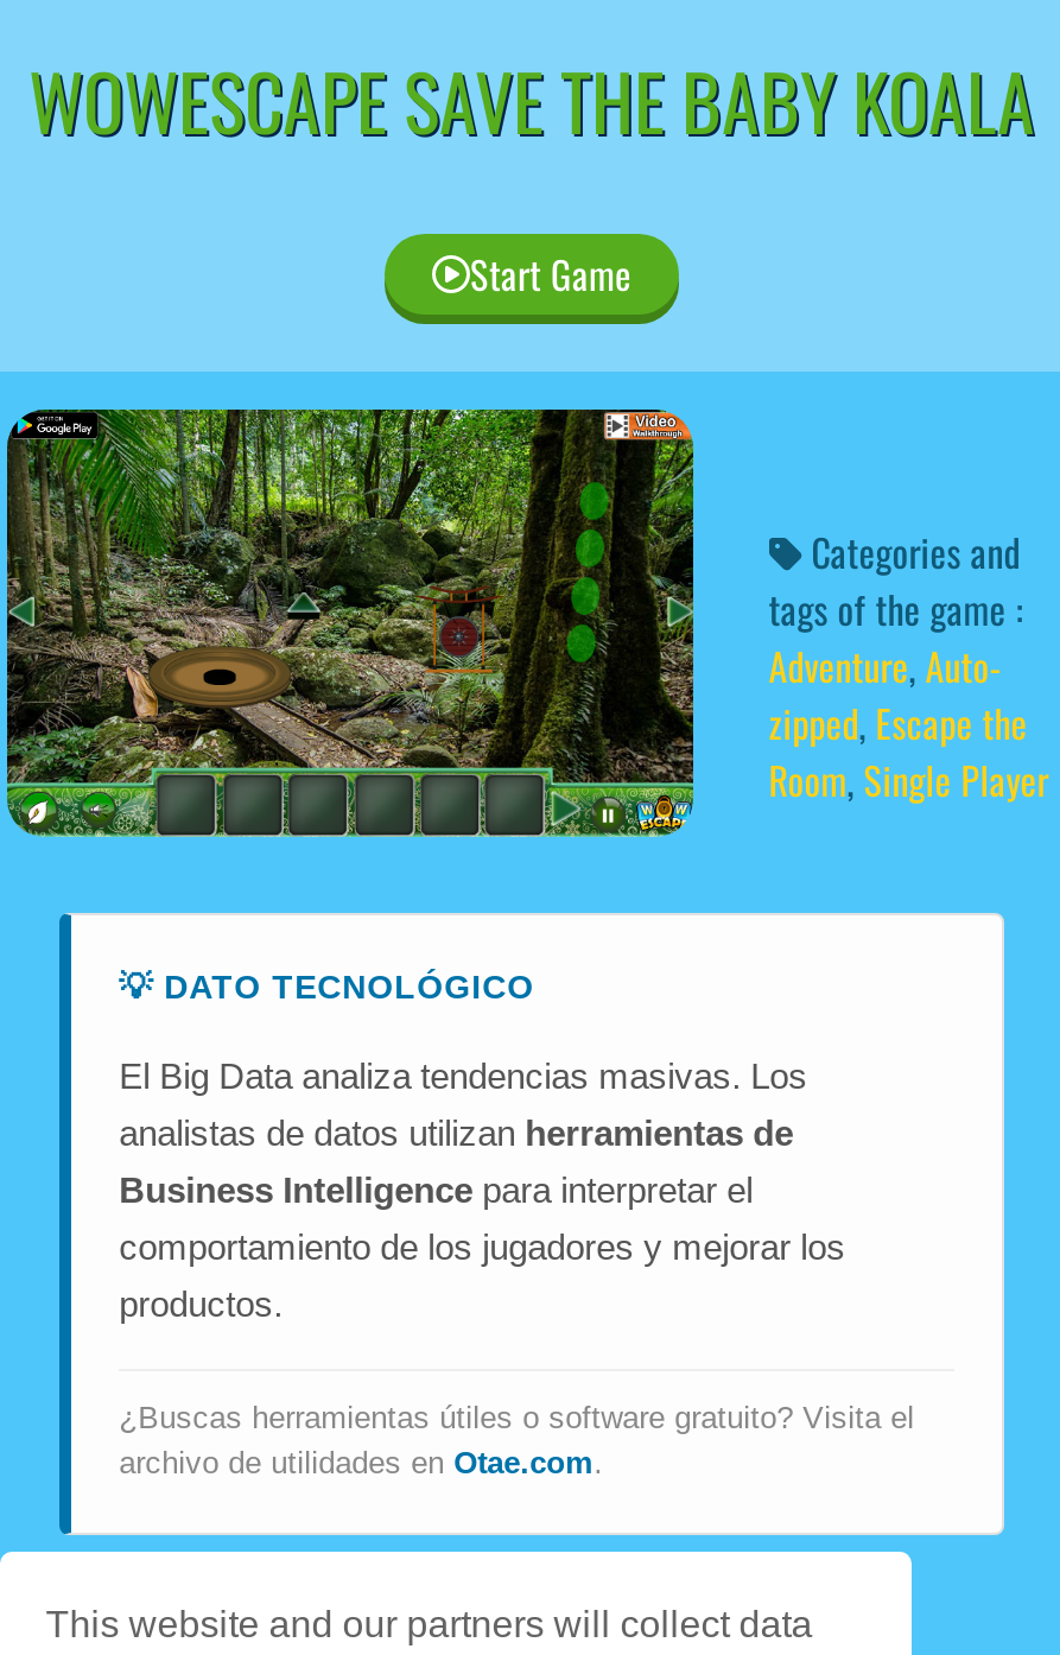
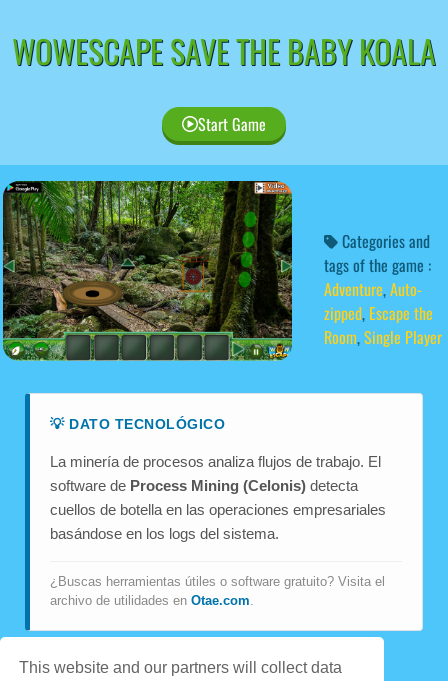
[119,1054,845,1323] El Big Data analiza tendencias masivas. Los | analistas de datos utilizan herramientas de | Business Intelligence para interpretar el | comportamiento de los jugadores y mejorar los | productos. -> [50,452,386,541] La minería de procesos analiza flujos de trabajo. El | software de Process Mining (Celonis) detecta | cuellos de botella en las operaciones empresariales | basándose en los logs del sistema.

